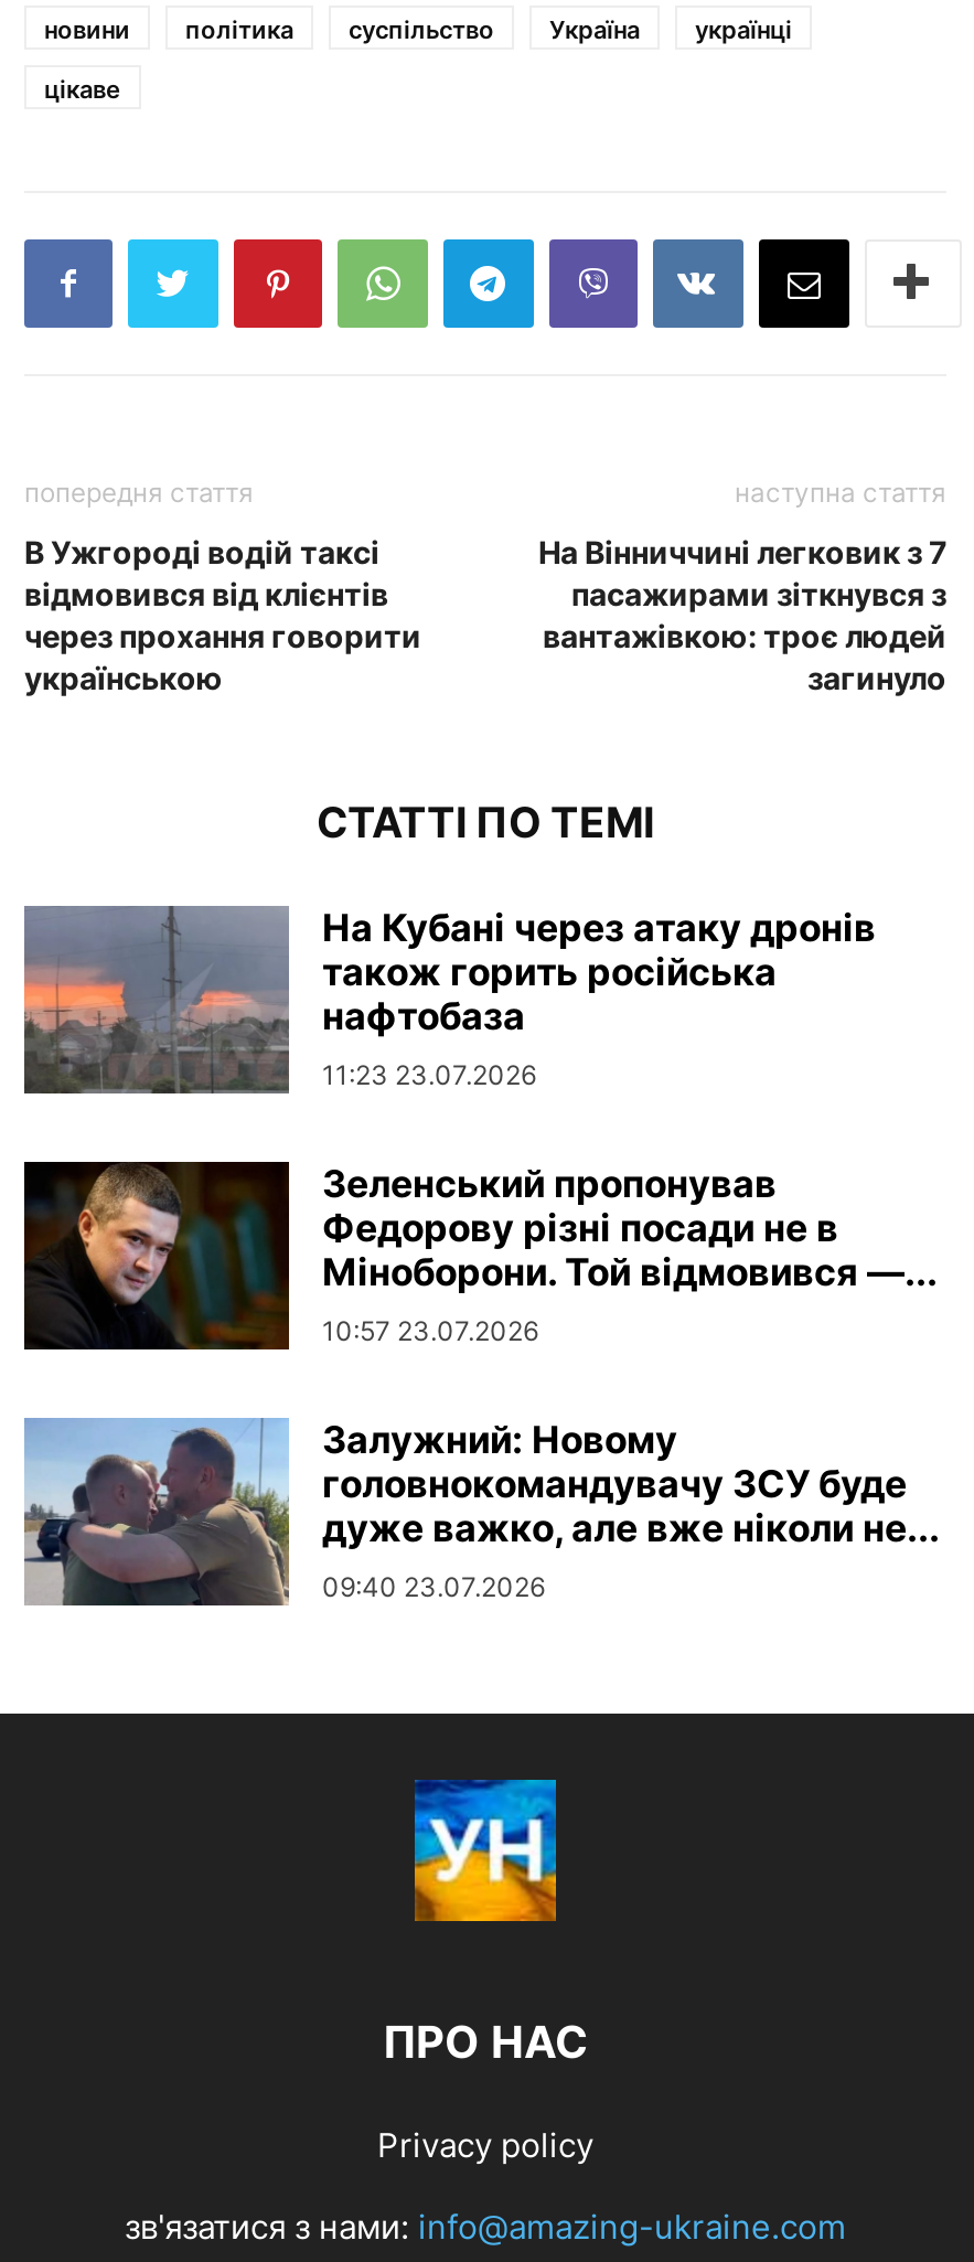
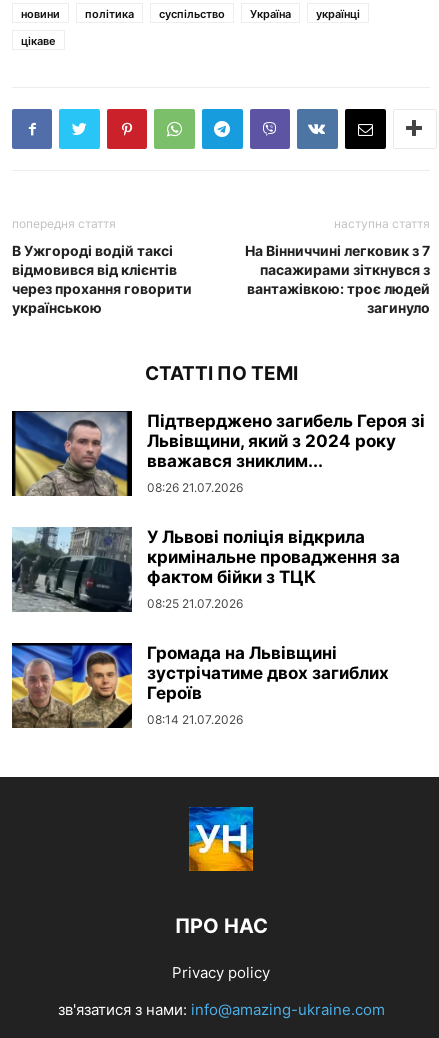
[22,905,876,1096] [image] | На Кубані через атаку дронів | також горить російська | нафтобаза | 11:23 23.07.2026 -> [11,410,425,497] [image] | Підтверджено загибель Героя зі | Львівщини, який з 2024 року | вважався зниклим... | 08:26 21.07.2026
[22,1160,938,1352] [image] | Зеленський пропонував | Федорову різні посади не в | Міноборони. Той відмовився —... | 10:57 23.07.2026 -> [12,526,400,613] [image] | У Львові поліція відкрила | кримінальне провадження за | фактом бійки з ТЦК | 08:25 21.07.2026
[24,1417,940,1608] [image] | Залужний: Новому | головнокомандувачу ЗСУ буде | дуже важко, але вже ніколи не... | 09:40 23.07.2026 -> [11,642,389,729] [image] | Громада на Львівщині | зустрічатиме двох загиблих | Героїв | 08:14 21.07.2026

